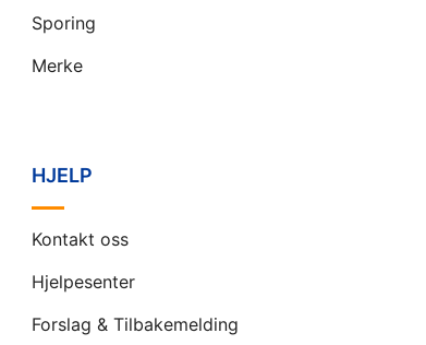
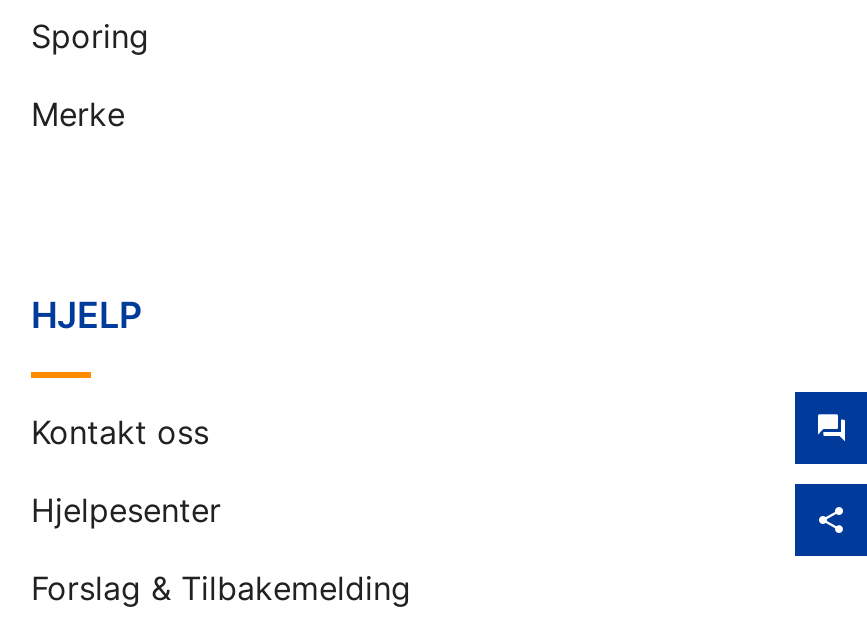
none -> [793,390,861,466] [image]
none -> [793,482,861,558] [image]

